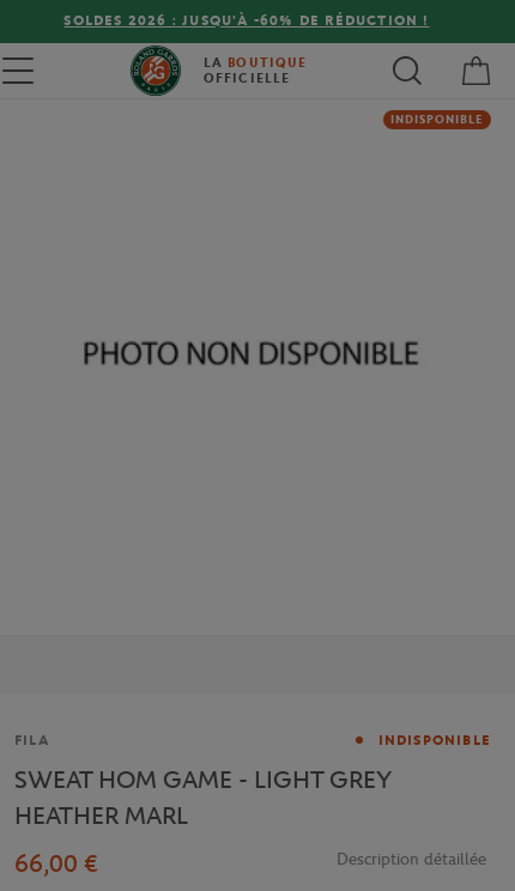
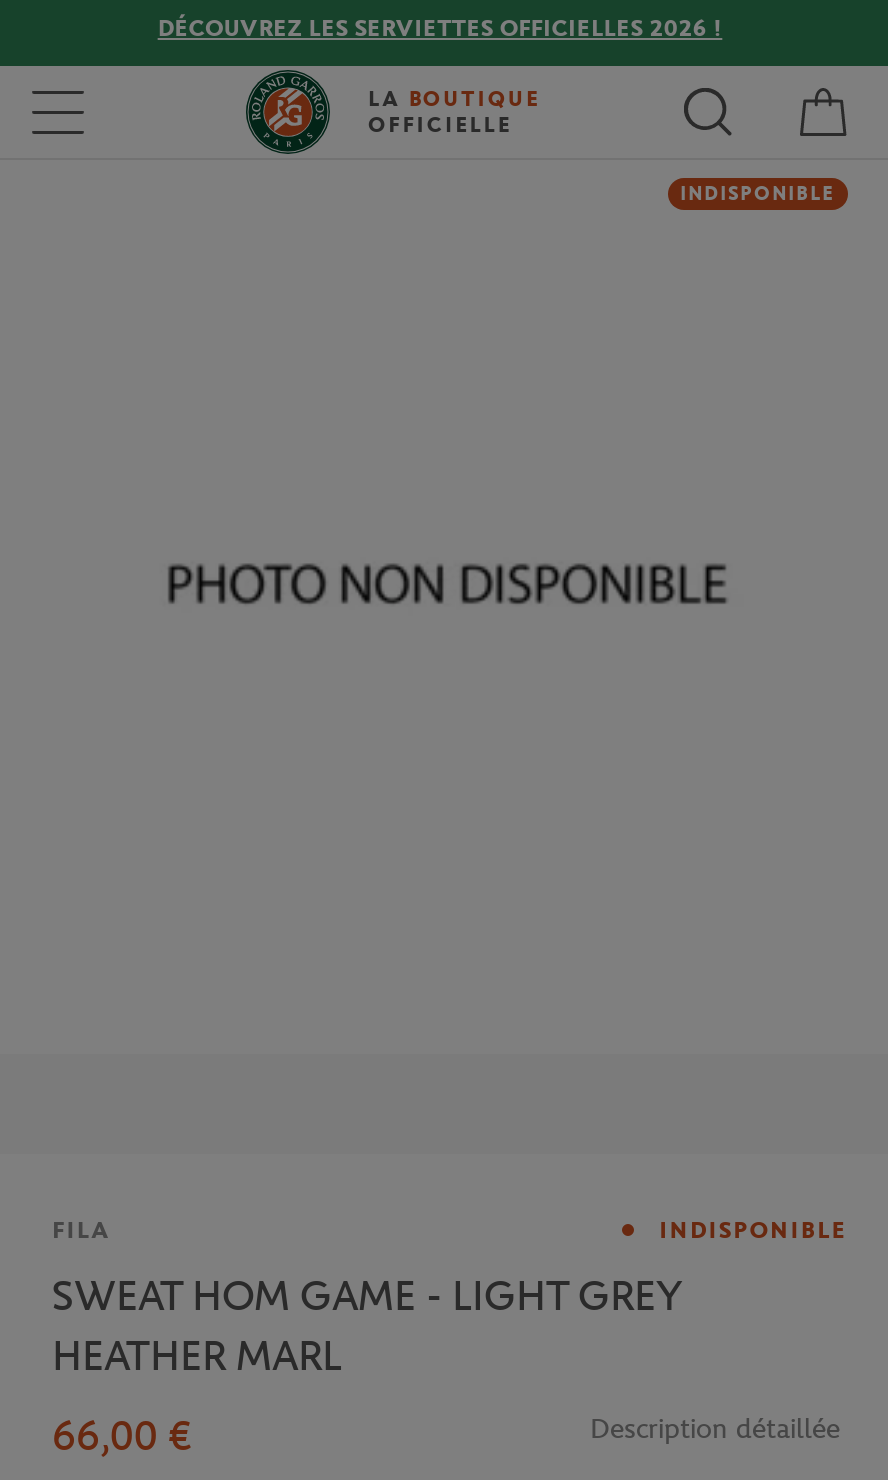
[64,12,429,29] SOLDES 2026 : JUSQU'À -60% DE RÉDUCTION ! -> [158,14,722,42] DÉCOUVREZ LES SERVIETTES OFFICIELLES 2026 !

